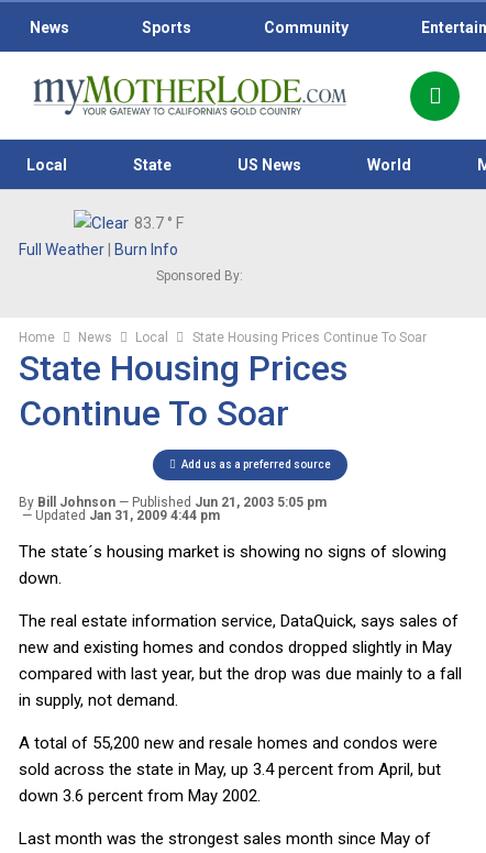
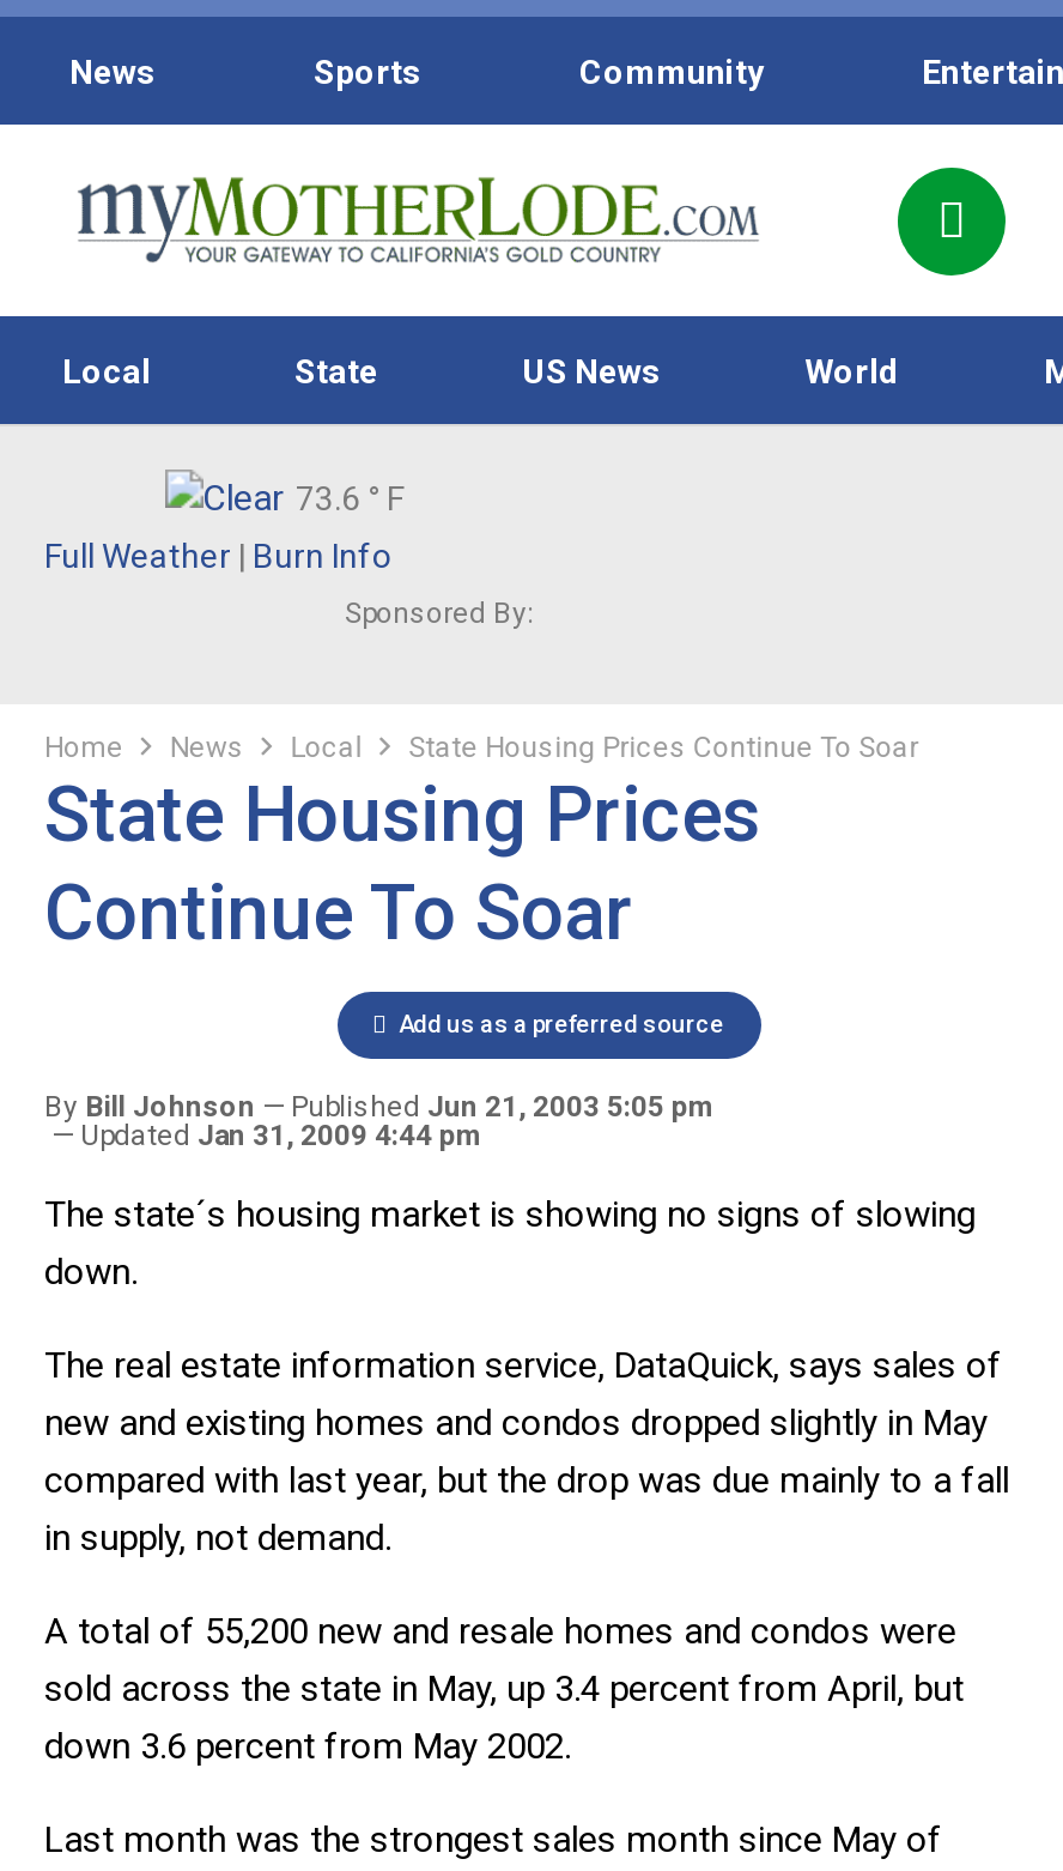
[134,214,183,232] 83.7 ° F -> [296,479,403,517] 73.6 ° F

